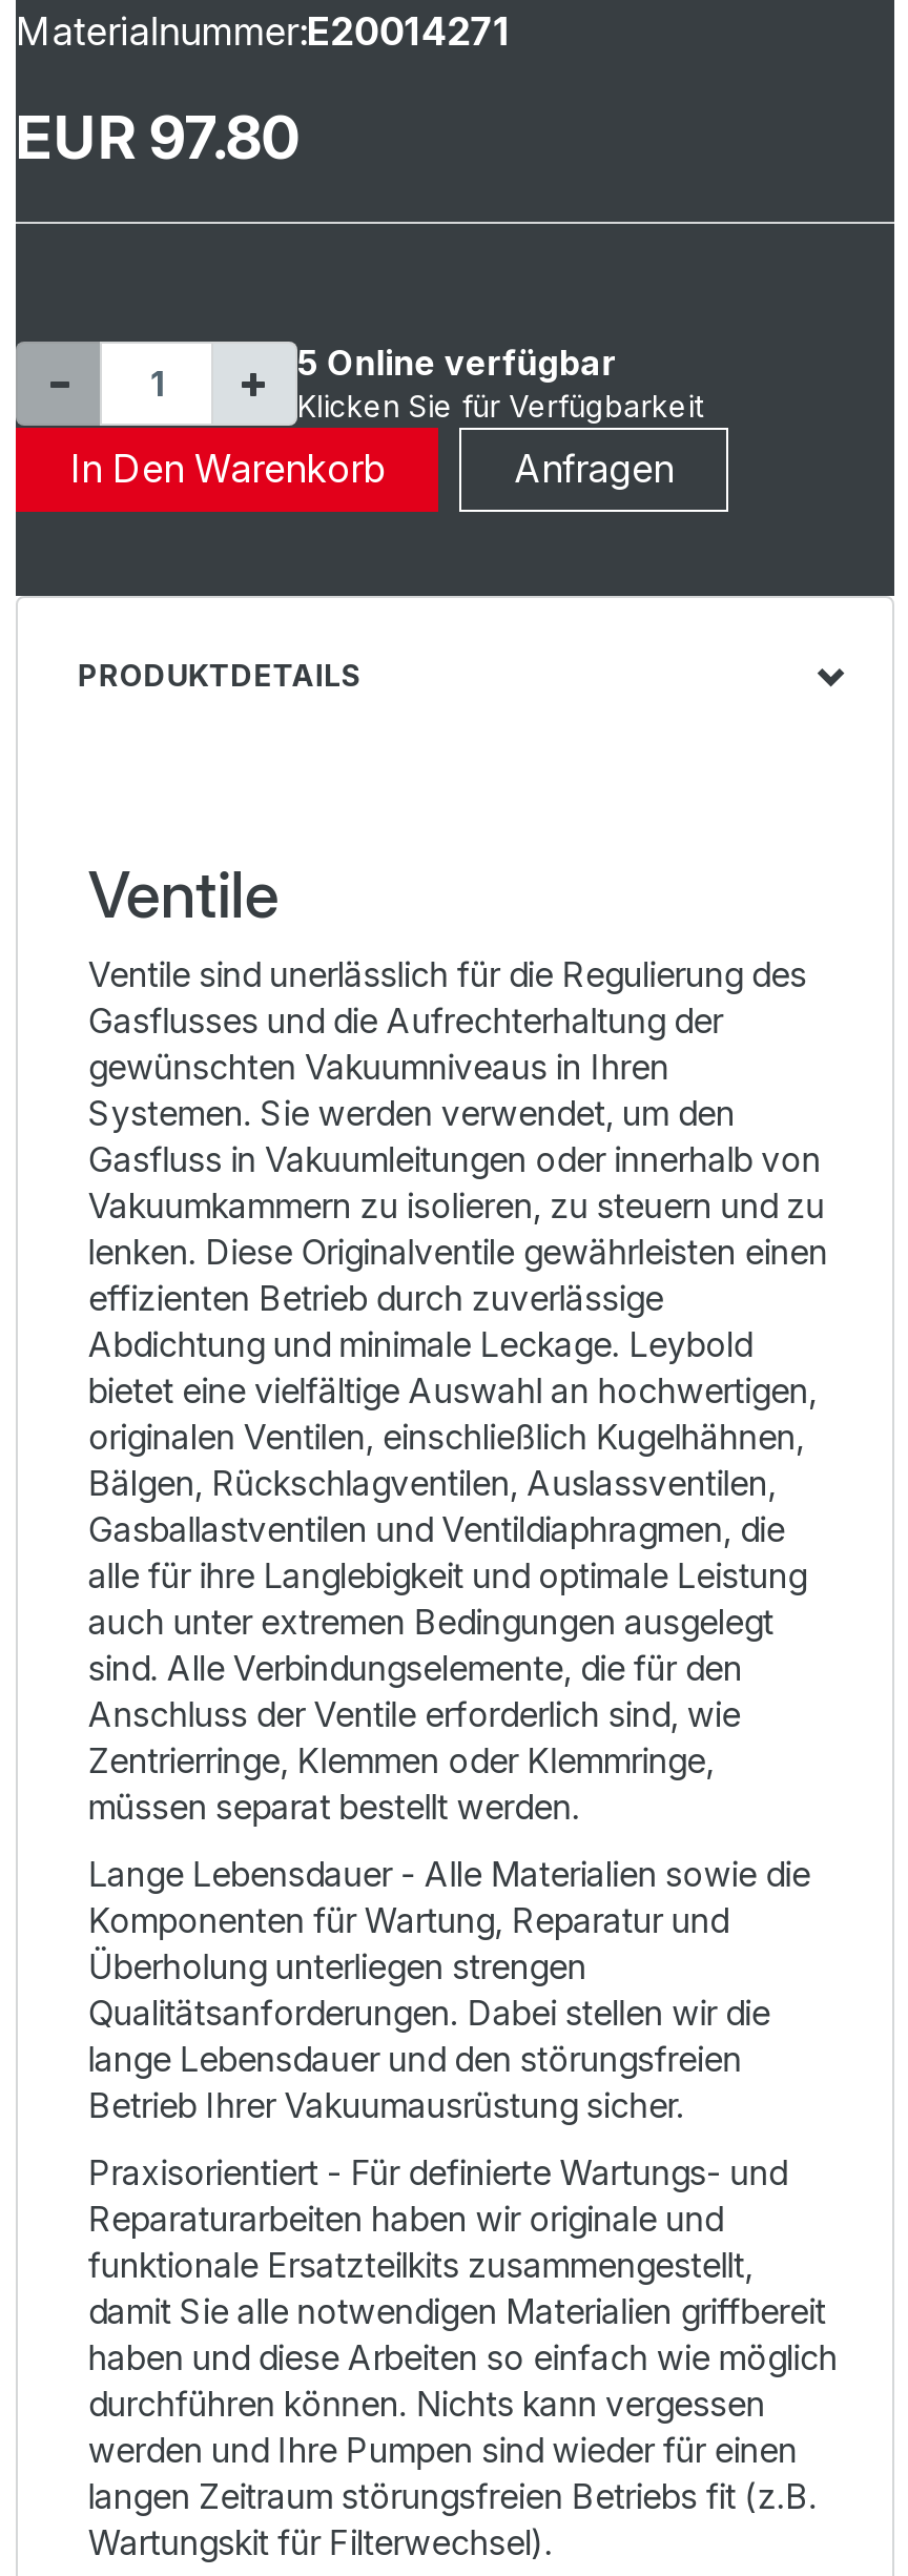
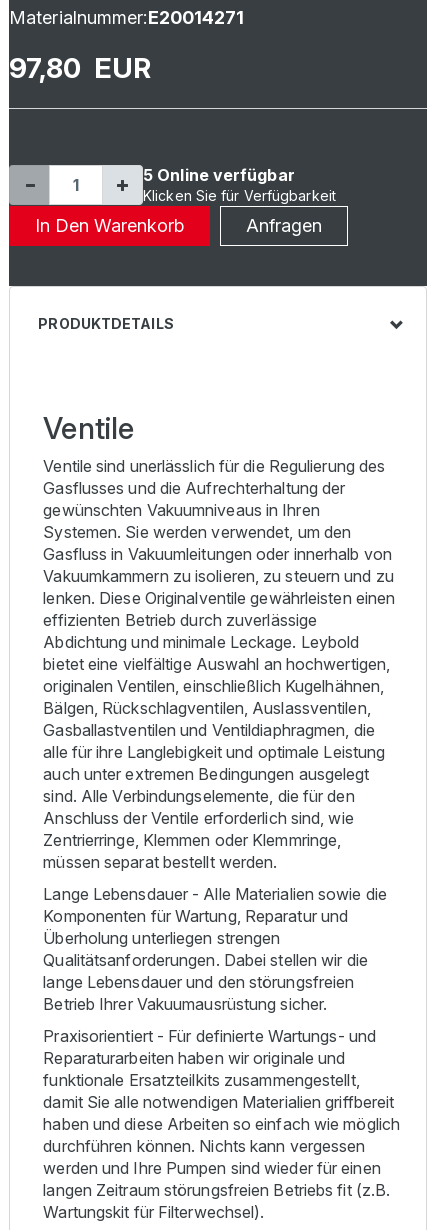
[16,102,299,173] EUR 97.80 -> [9,51,151,85] 97,80 EUR

